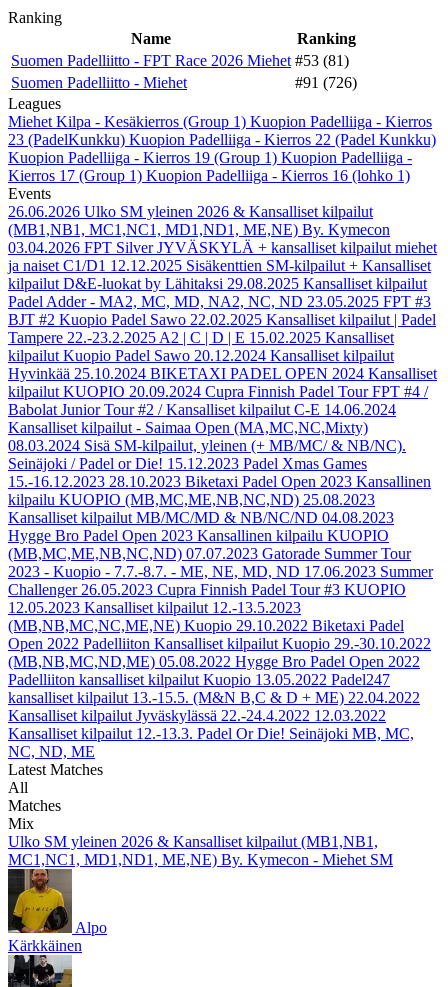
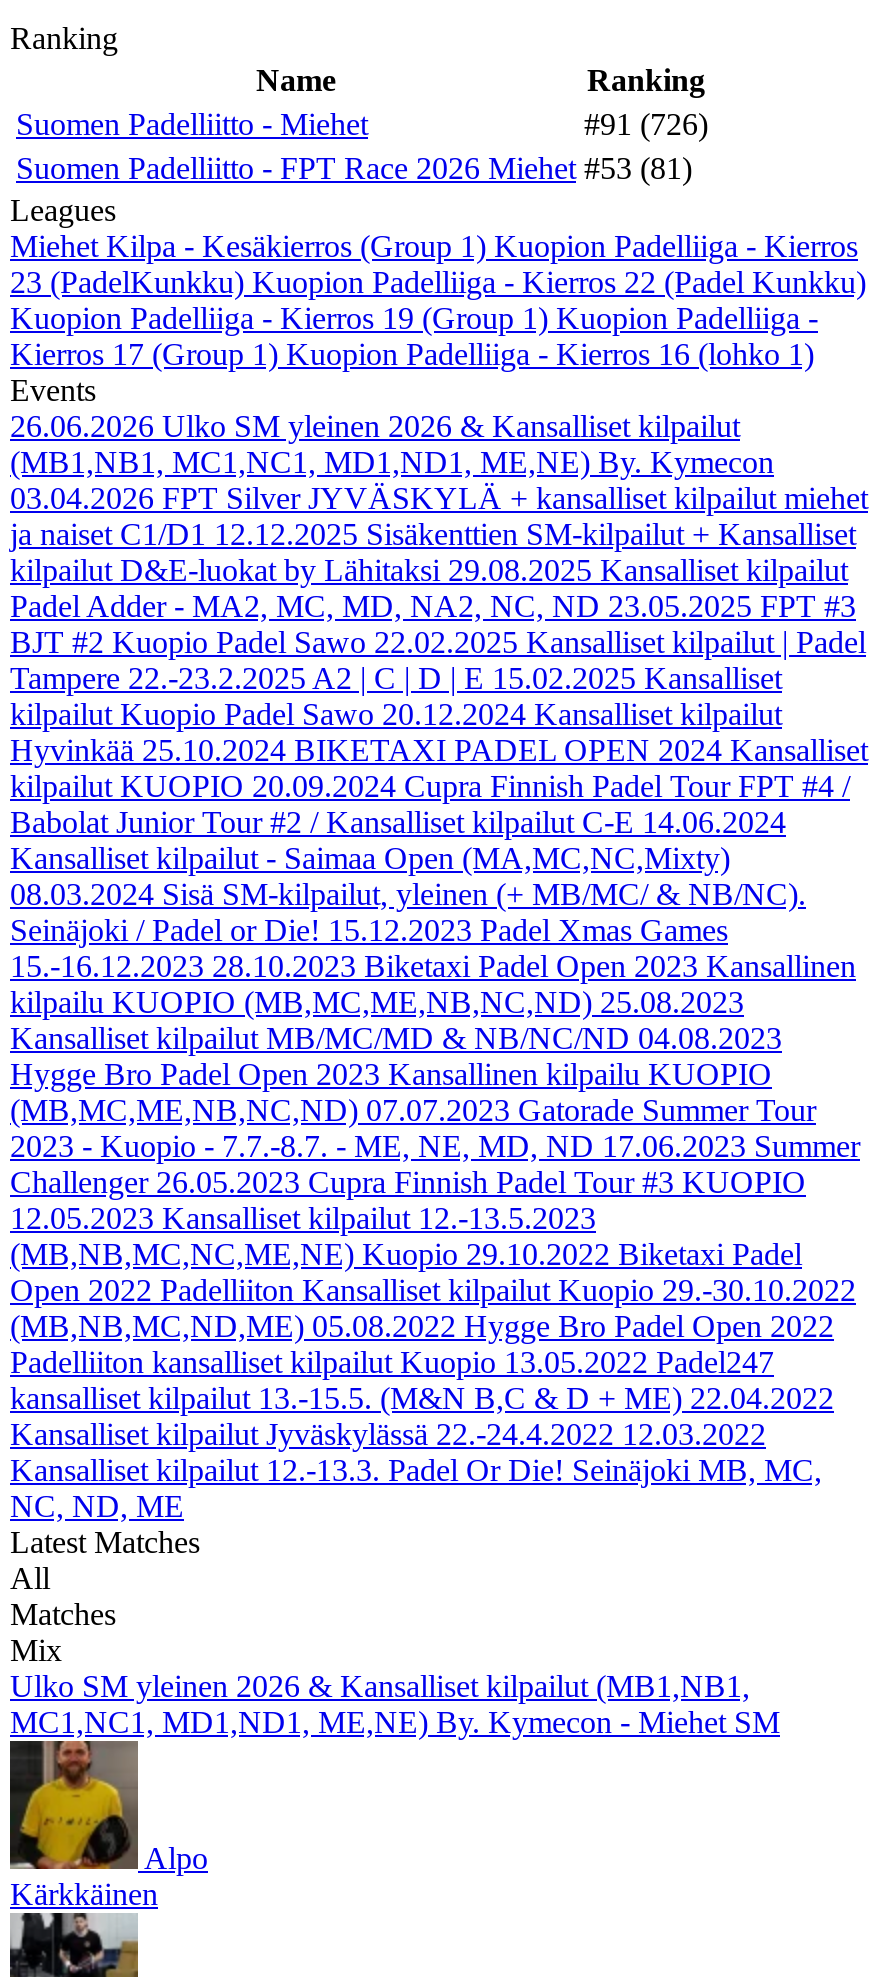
moved [11,52,349,69] -> [16,151,692,185]: Suomen Padelliitto - FPT Race 2026 Miehet #53 (81)
moved [11,74,357,91] -> [16,107,708,141]: Suomen Padelliitto - Miehet | #91 (726)

